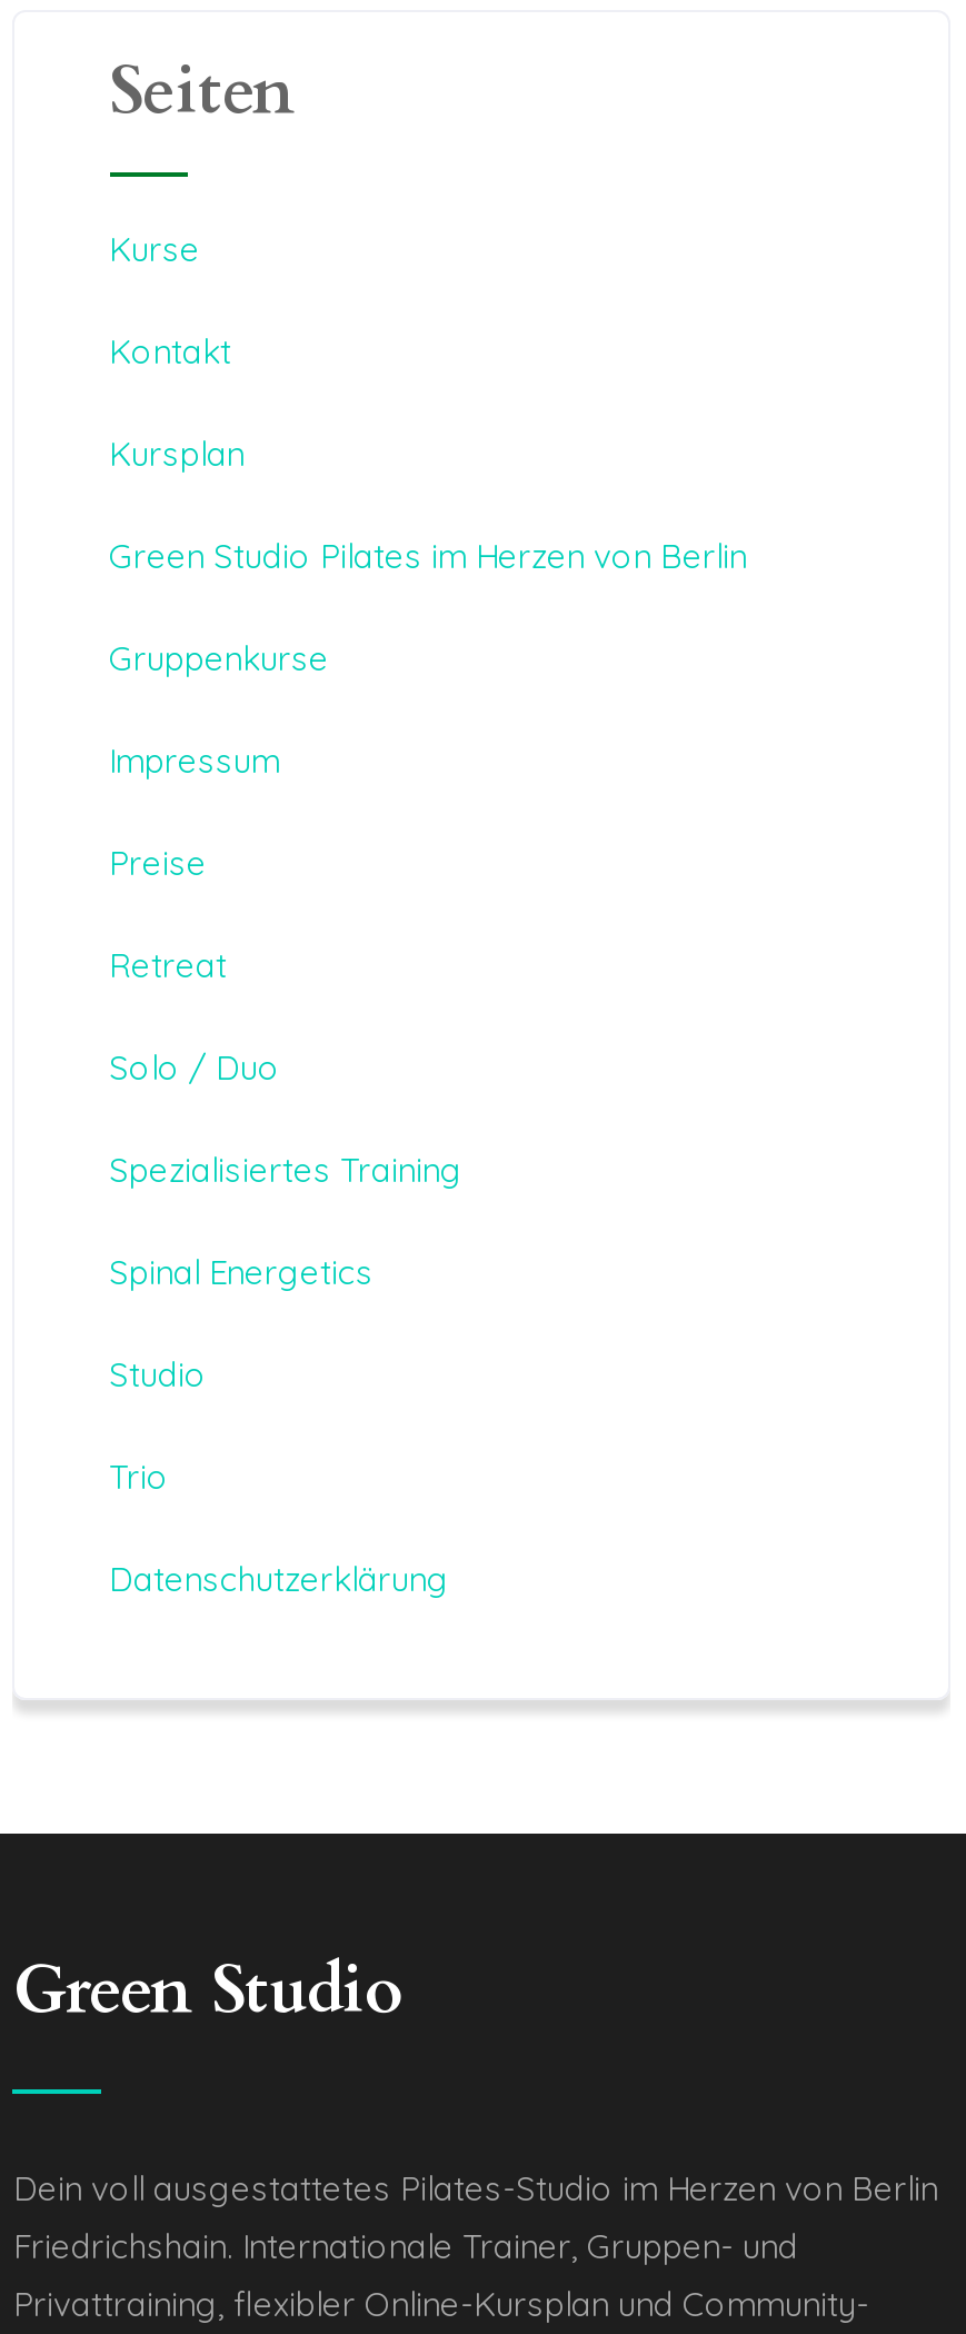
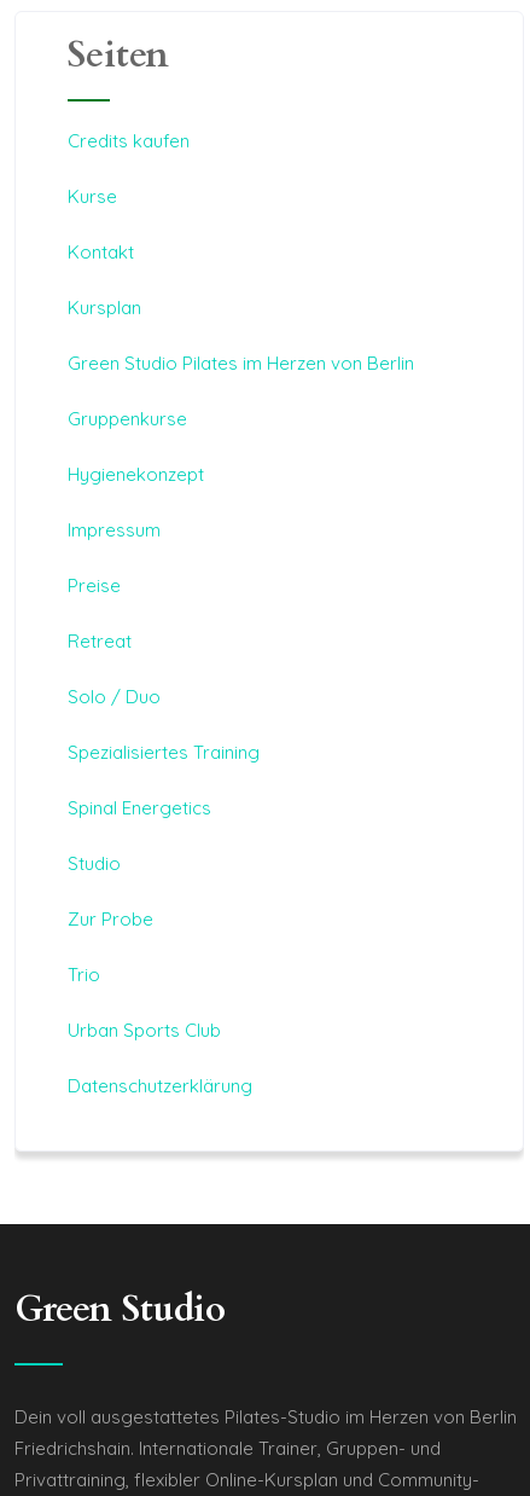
none -> [67,129,189,152] Credits kaufen
none -> [67,463,203,486] Hygienekonzept
none -> [67,908,153,930] Zur Probe
none -> [67,1019,220,1042] Urban Sports Club

